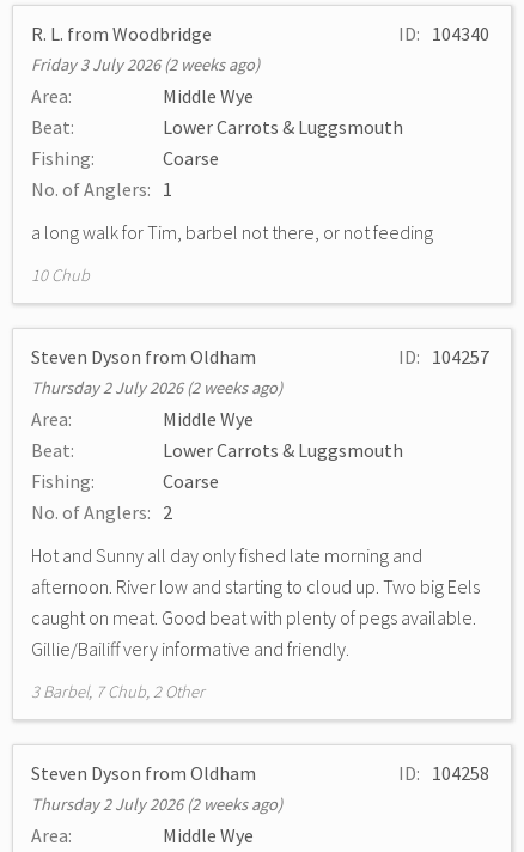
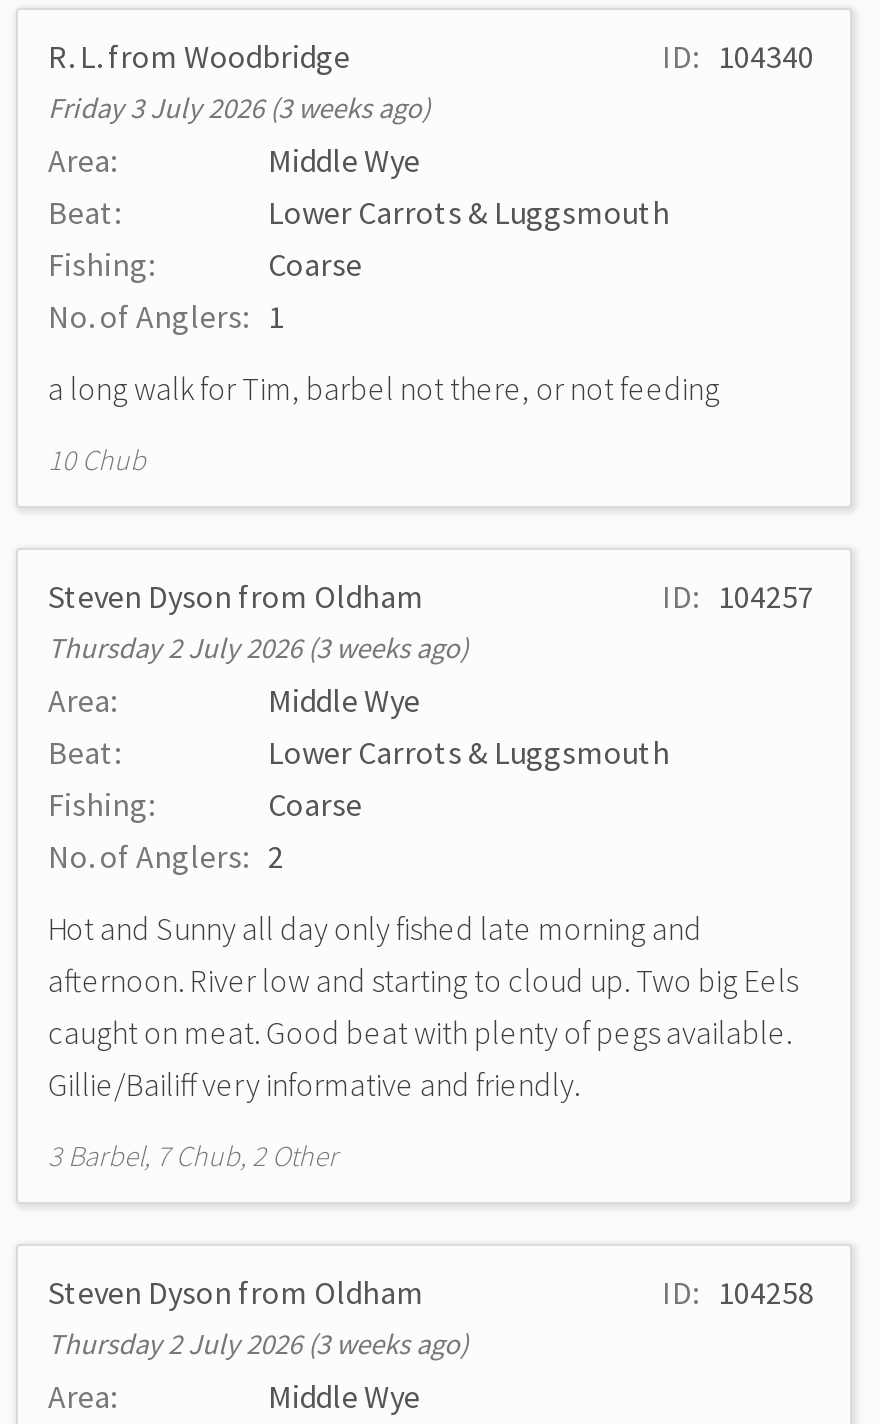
[31,54,260,75] Friday 3 July 2026 (2 weeks ago) -> [48,90,430,126] Friday 3 July 2026 (3 weeks ago)
[31,377,282,398] Thursday 2 July 2026 (2 weeks ago) -> [48,630,468,666] Thursday 2 July 2026 (3 weeks ago)
[31,793,282,815] Thursday 2 July 2026 (2 weeks ago) -> [48,1326,468,1362] Thursday 2 July 2026 (3 weeks ago)

